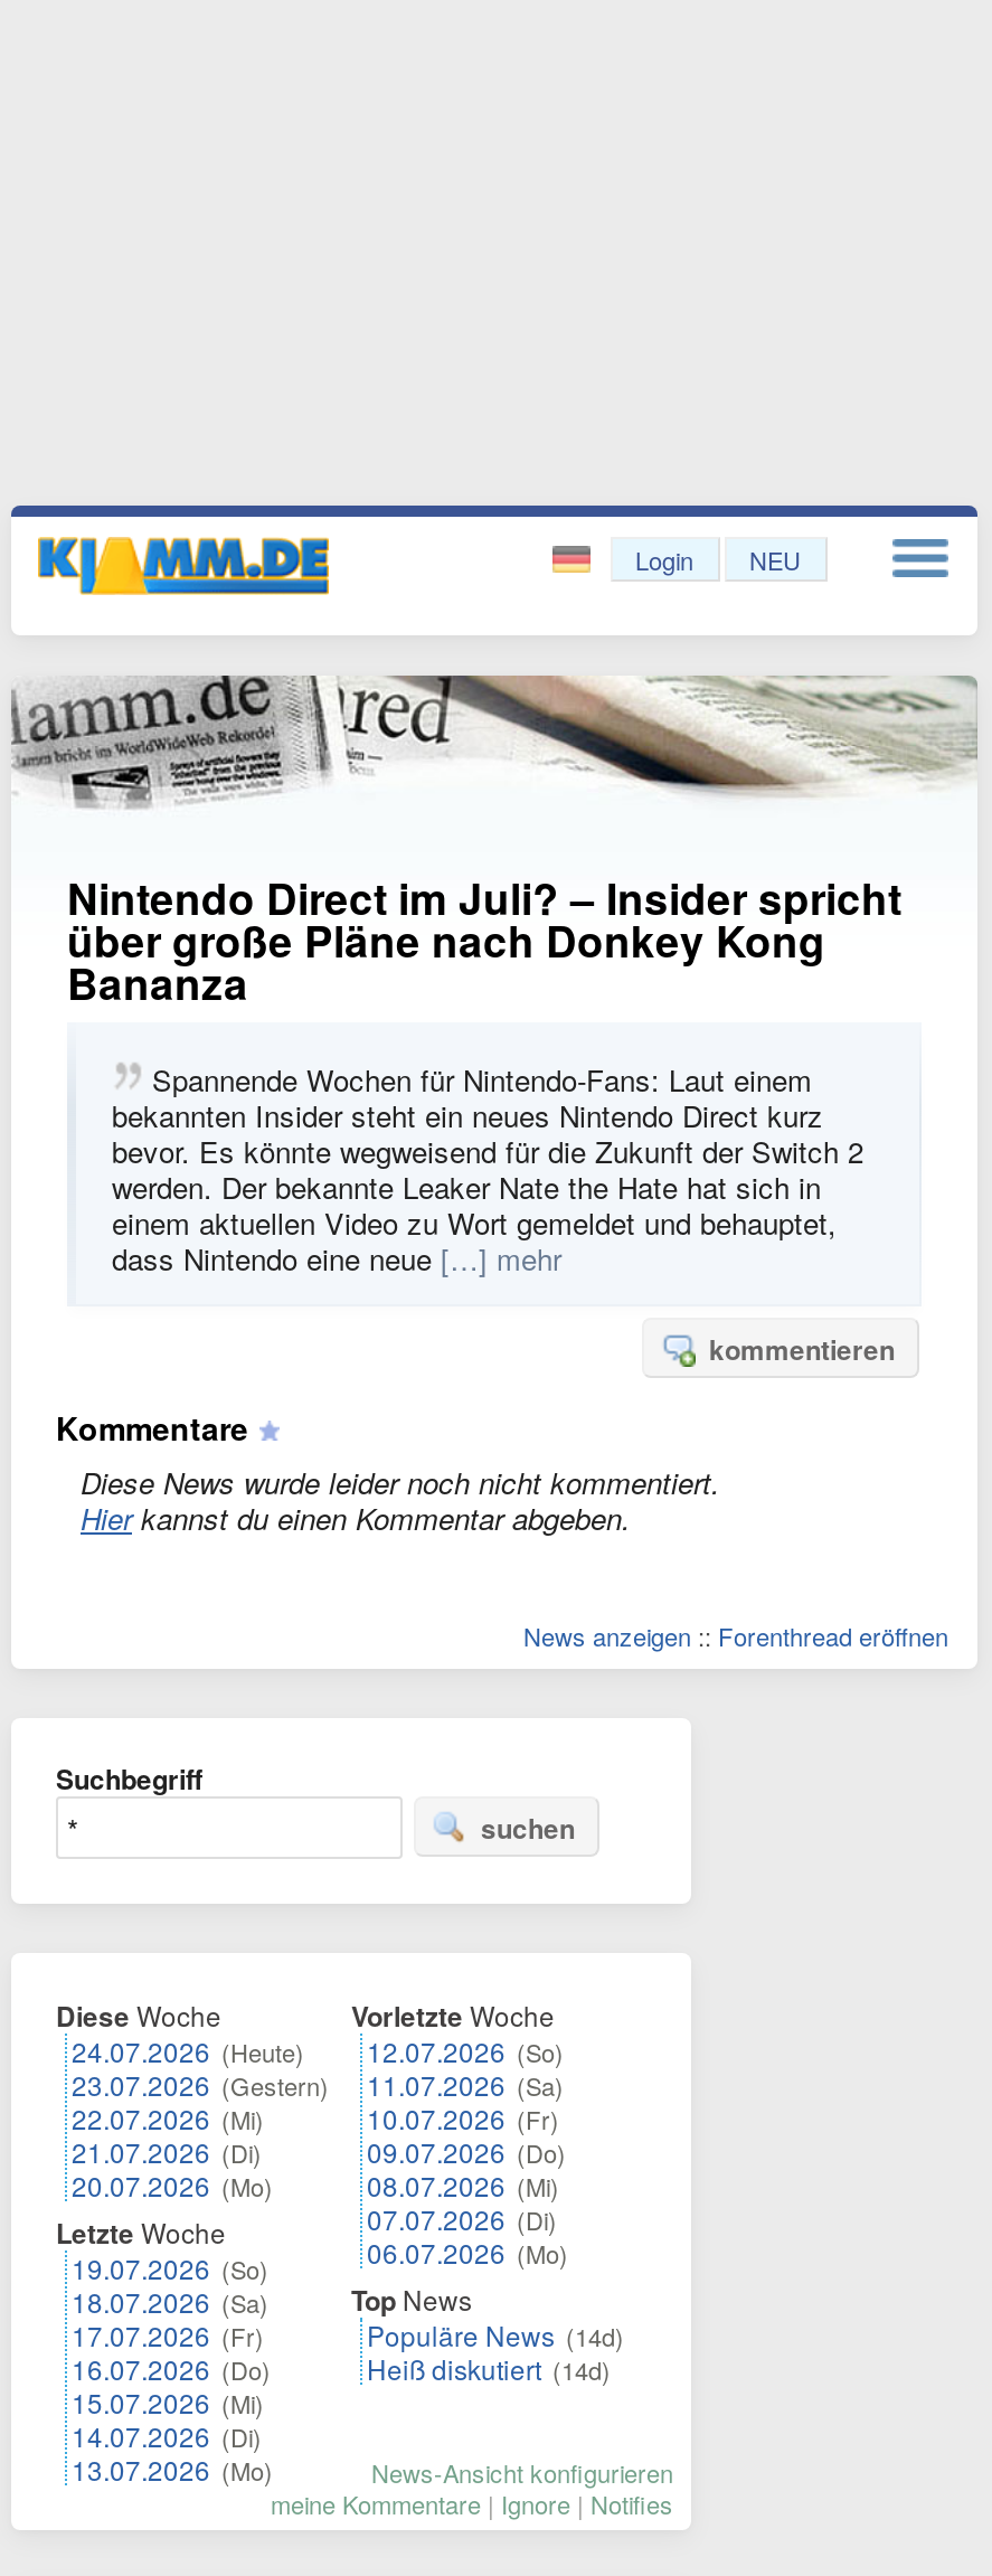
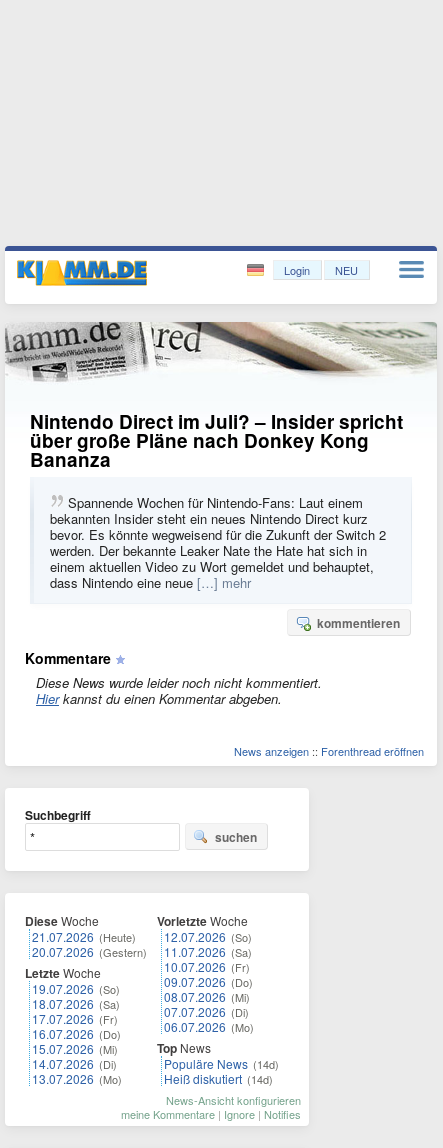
[72,2031,329,2204] 24.07.2026 (Heute) | 23.07.2026 (Gestern) | 22.07.2026 (Mi) | 21.07.2026 (Di) | 20.07.2026 (Mo) -> [32,928,147,960] 21.07.2026 (Heute) | 20.07.2026 (Gestern)
moved [56,2212,273,2488] -> [25,964,122,1087]: Letzte Woche | 19.07.2026 (So) | 18.07.2026 (Sa) | 17.07.2026 (Fr) | 16.07.2026 (Do) | 15.07.2026 (Mi) | 14.07.2026 (Di) | 13.07.2026 (Mo)

